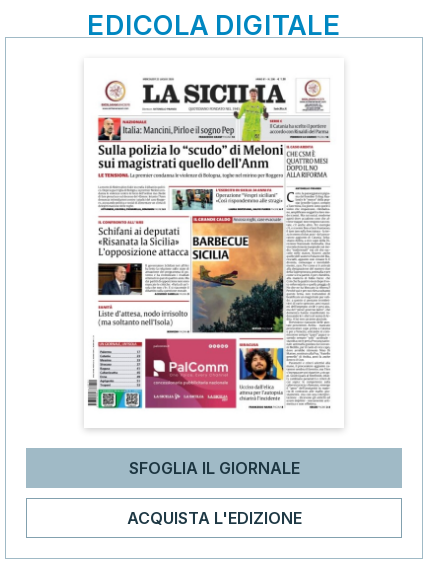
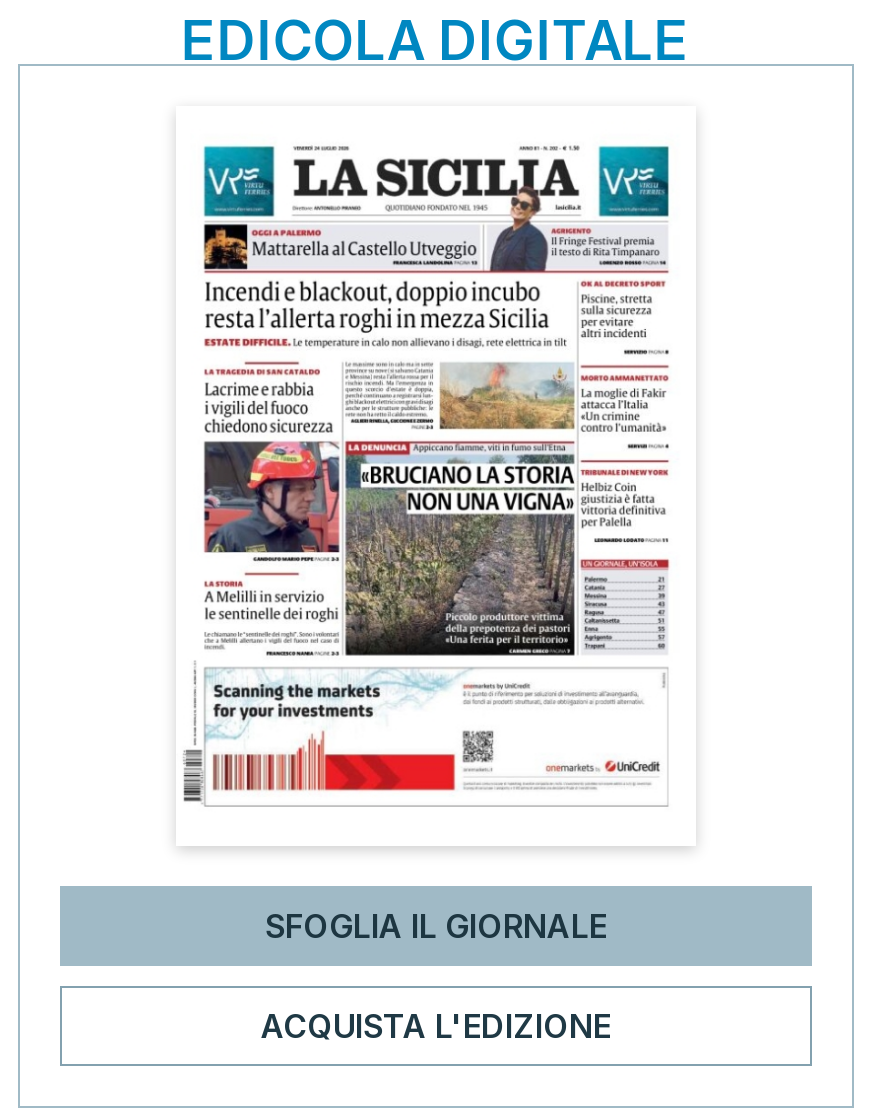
[90,78,330,409] [image] -> [190,144,670,806] [image]

